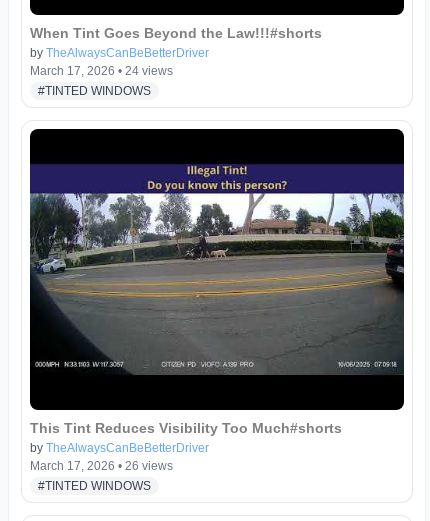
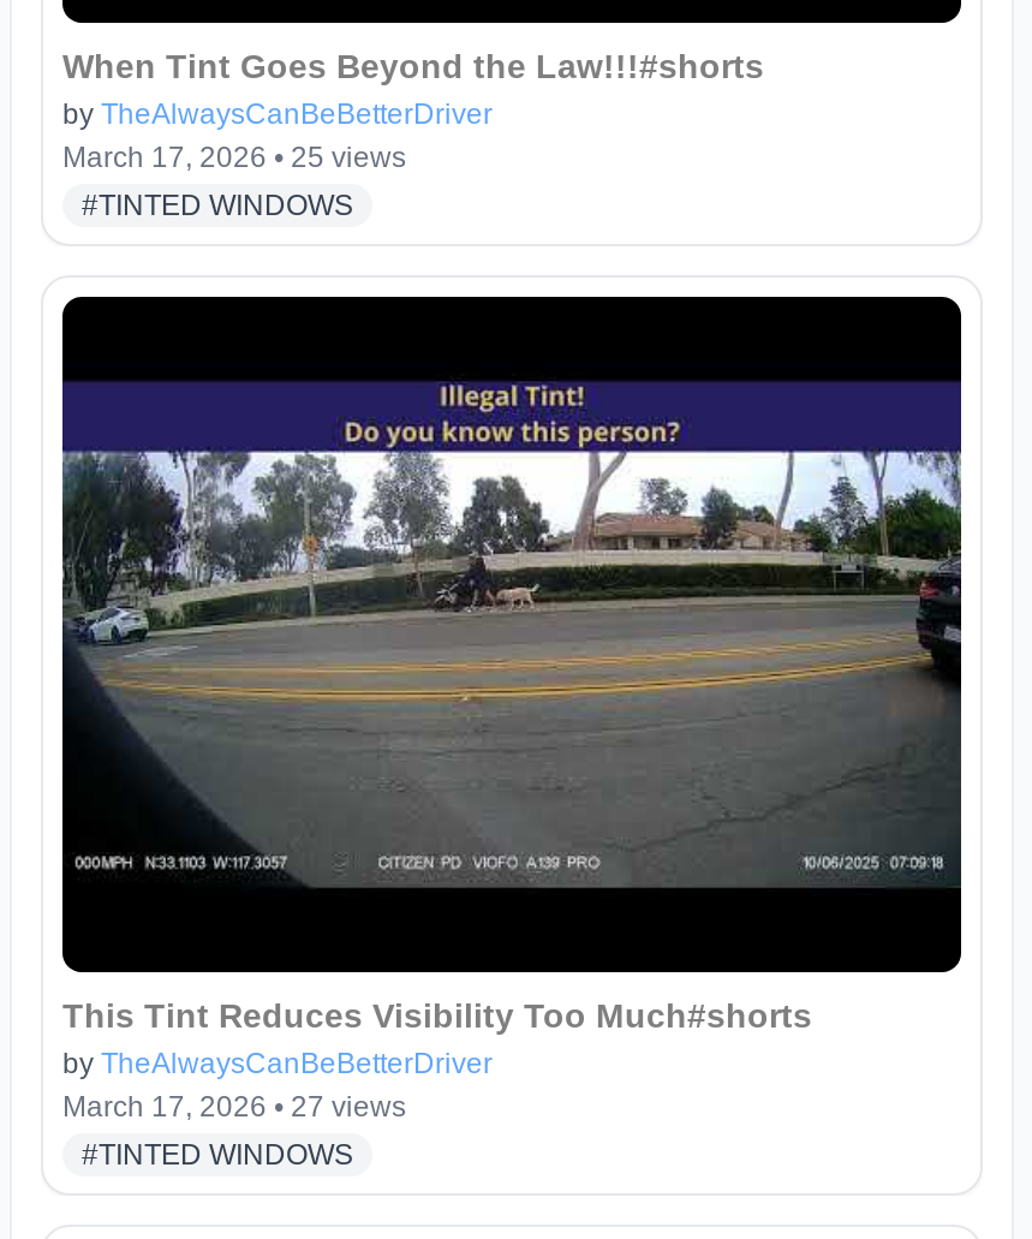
[30,64,173,78] March 17, 2026 • 24 views -> [62,141,406,174] March 17, 2026 • 25 views
[30,458,173,472] March 17, 2026 • 26 views -> [62,1089,406,1122] March 17, 2026 • 27 views

